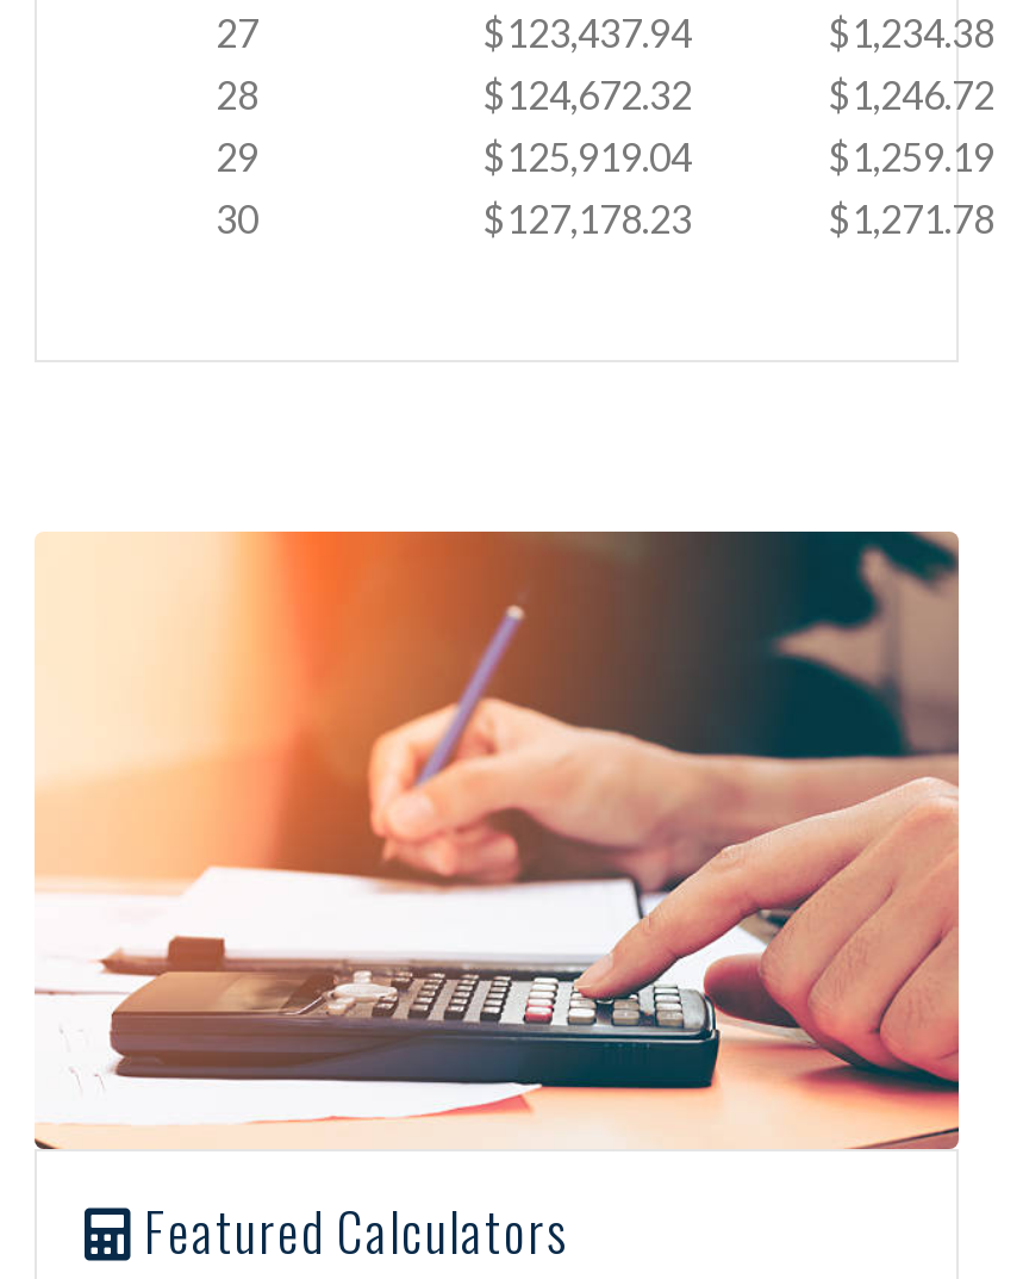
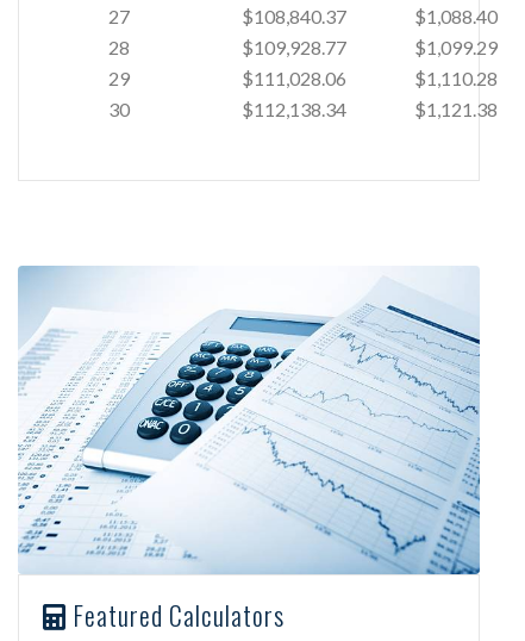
[482,10,692,55] $123,437.94 -> [242,5,346,27] $108,840.37
[828,10,994,55] $1,234.38 -> [414,5,498,27] $1,088.40
[482,72,692,117] $124,672.32 -> [242,36,346,58] $109,928.77
[828,72,994,117] $1,246.72 -> [414,36,498,58] $1,099.29
[482,134,692,179] $125,919.04 -> [242,67,346,89] $111,028.06
[828,134,994,179] $1,259.19 -> [414,67,498,89] $1,110.28
[482,195,692,241] $127,178.23 -> [242,98,346,120] $112,138.34
[828,195,994,241] $1,271.78 -> [414,98,498,120] $1,121.38
[32,529,961,1151] [image] -> [17,265,481,575] [image]

